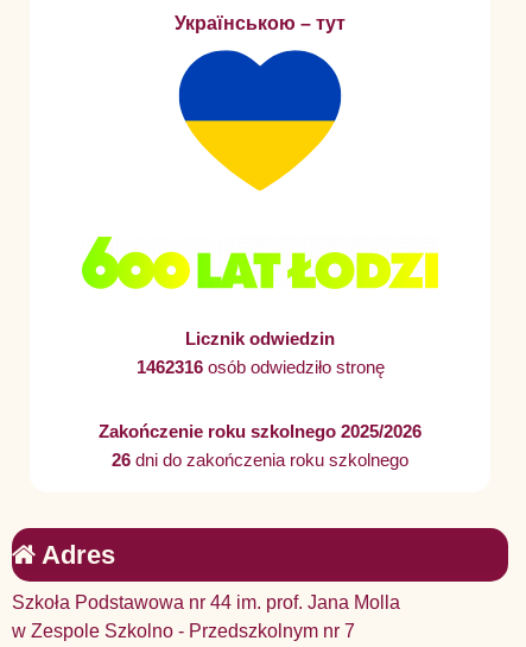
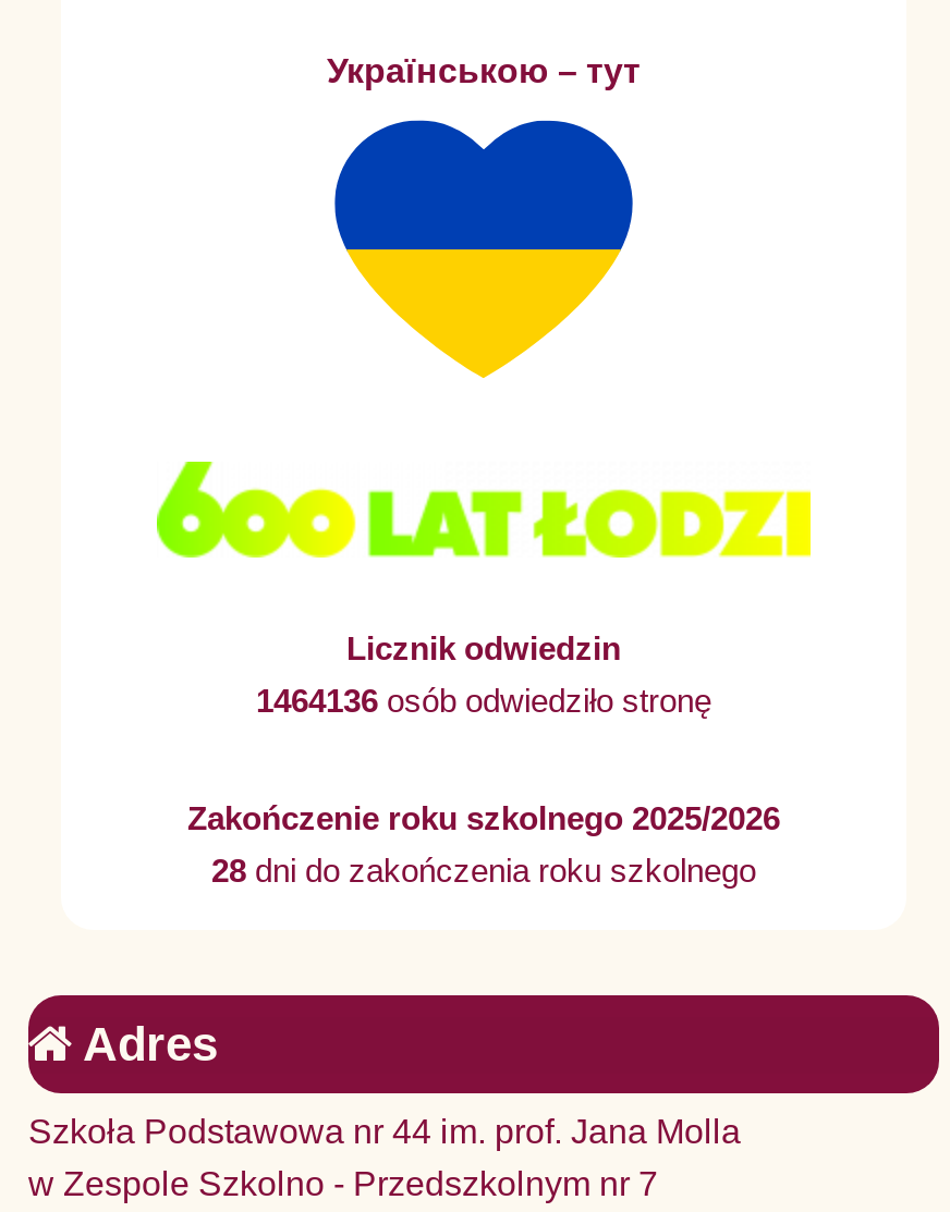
[136,356,384,377] 1462316 osób odwiedziło stronę -> [256,681,711,718] 1464136 osób odwiedziło stronę
[112,449,408,469] 26 dni do zakończenia roku szkolnego -> [211,851,756,888] 28 dni do zakończenia roku szkolnego

